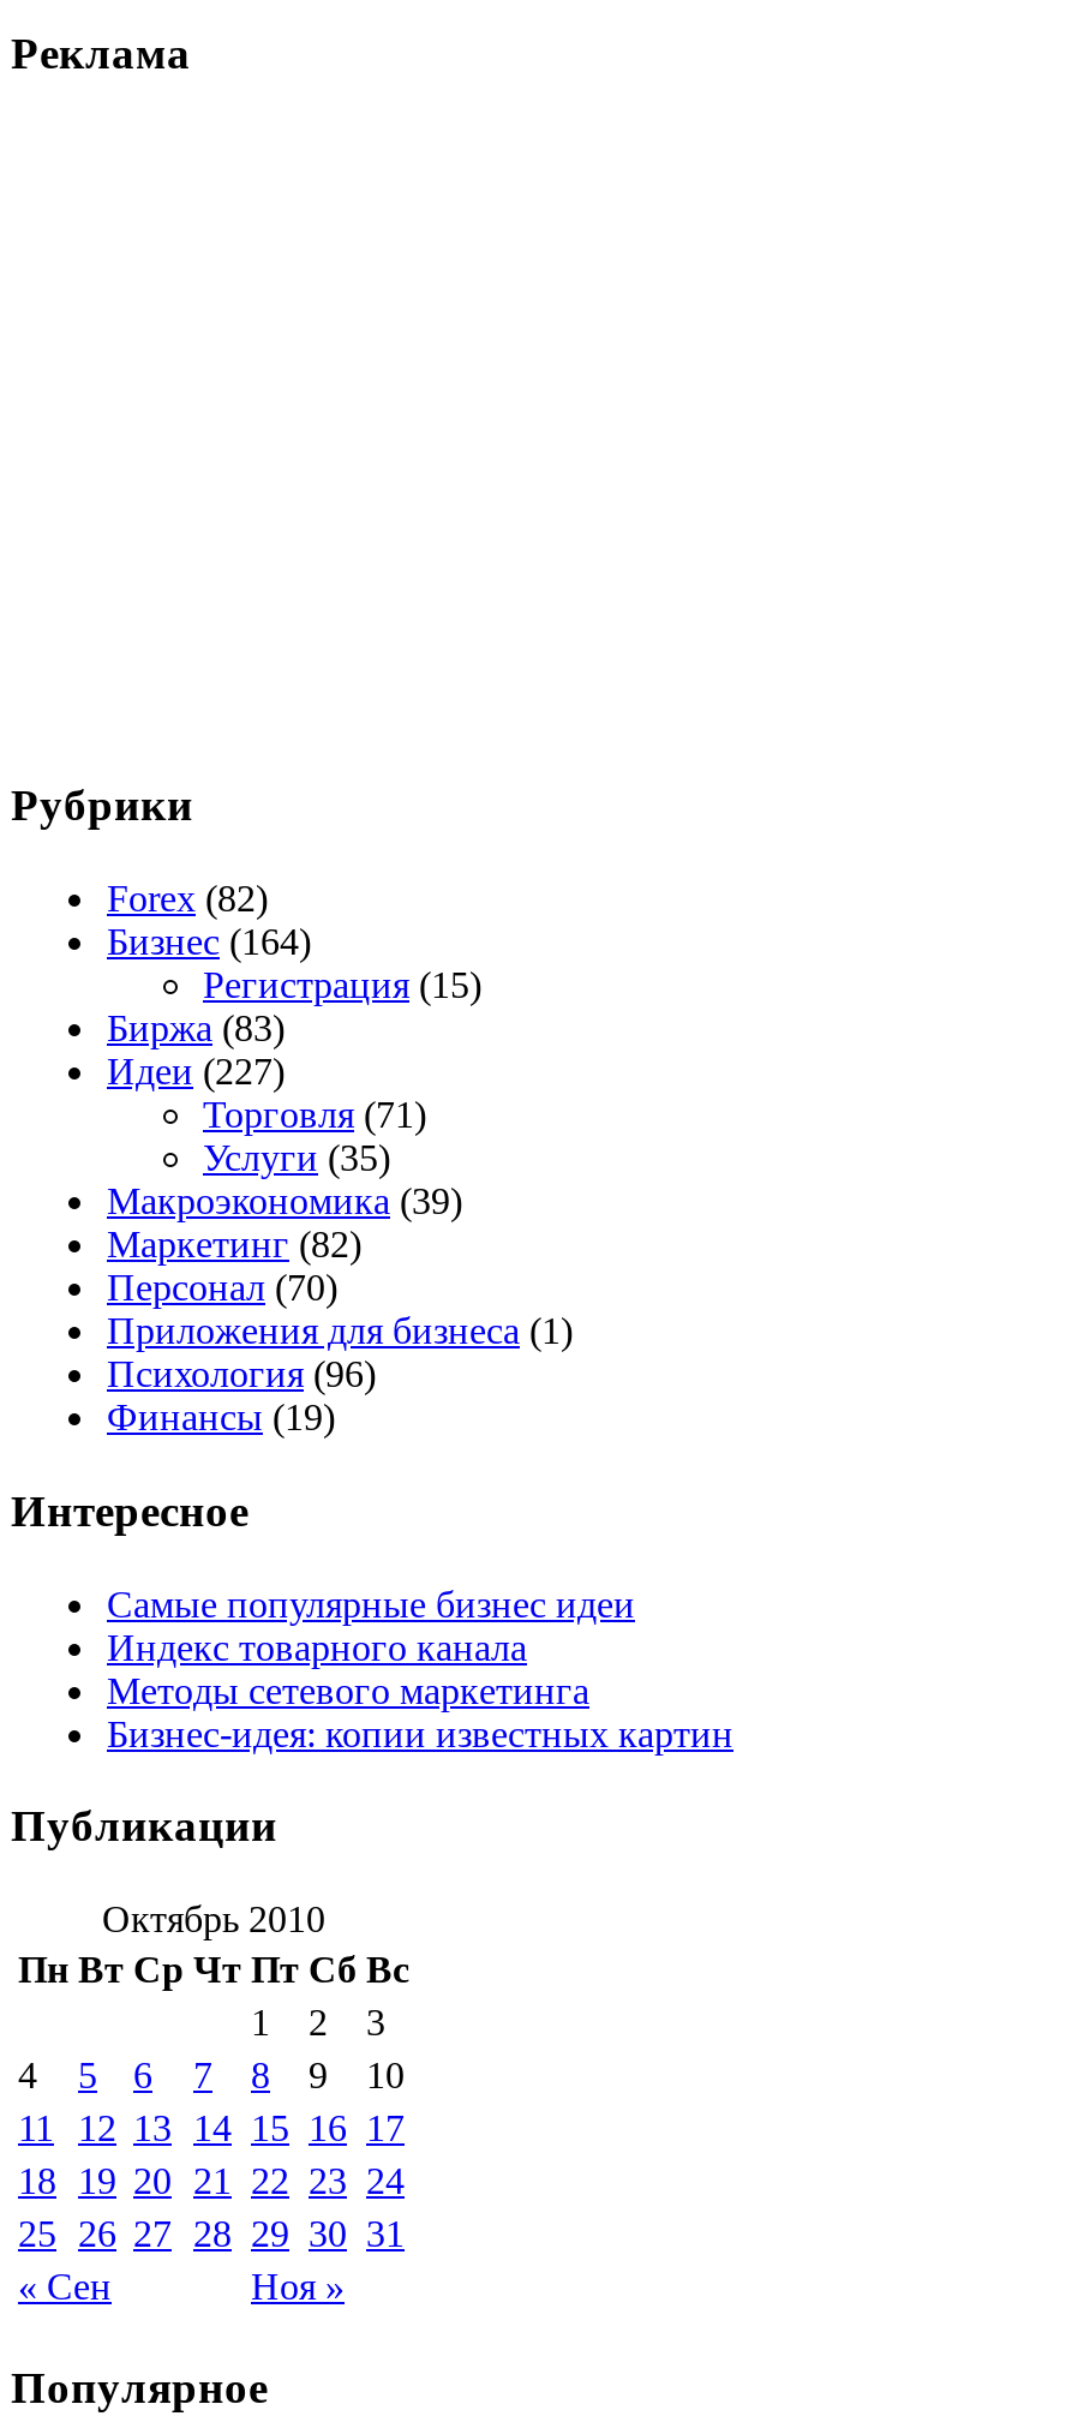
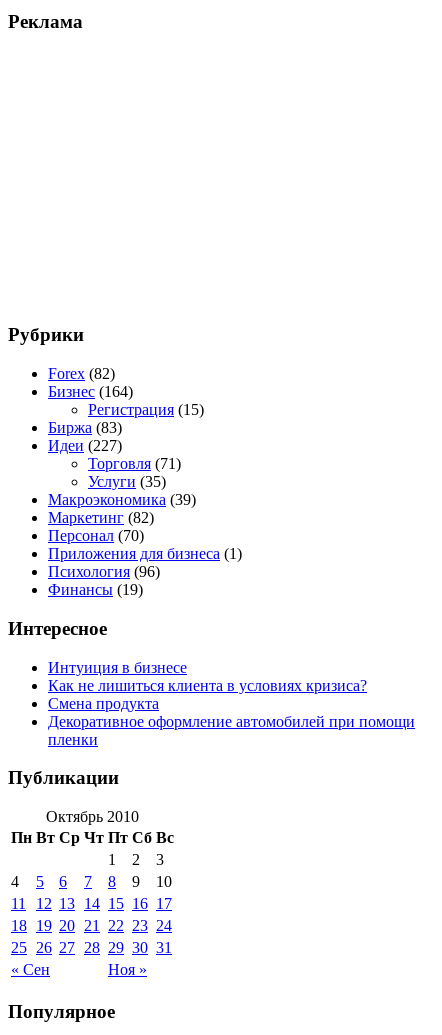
[107,1583,733,1753] Самые популярные бизнес идеи | Индекс товарного канала | Методы сетевого маркетинга | Бизнес-идея: копии известных картин -> [48,659,415,748] Интуиция в бизнесе | Как не лишиться клиента в условиях кризиса? | Смена продукта | Декоративное оформление автомобилей при помощи | пленки

